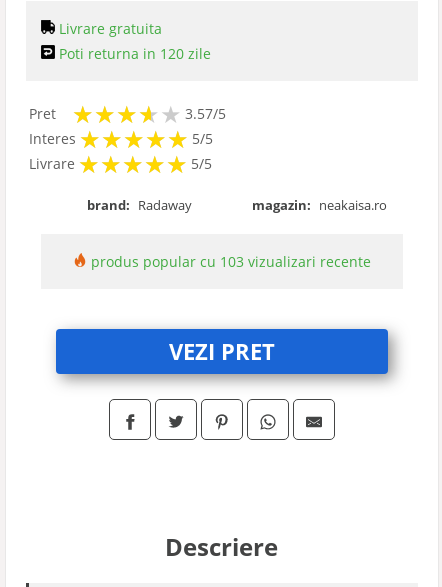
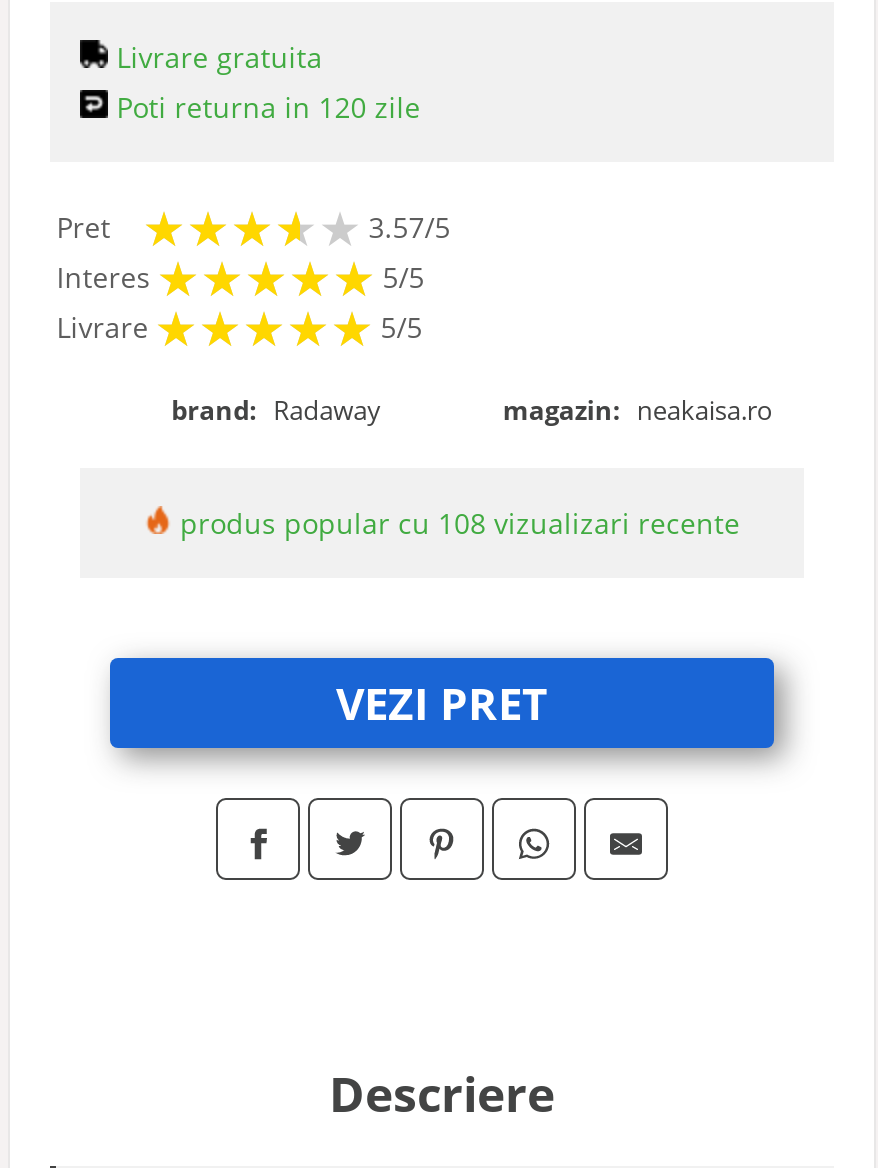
[87,252,371,271] produs popular cu 103 vizualizari recente -> [172,504,740,542] produs popular cu 108 vizualizari recente

